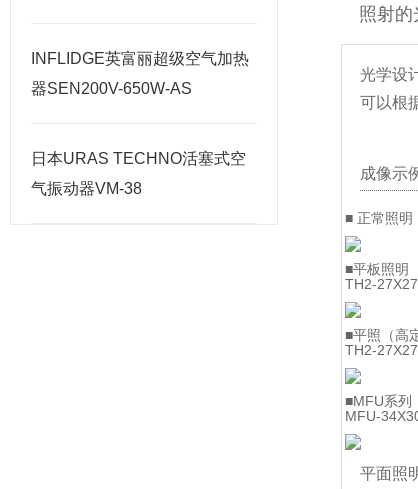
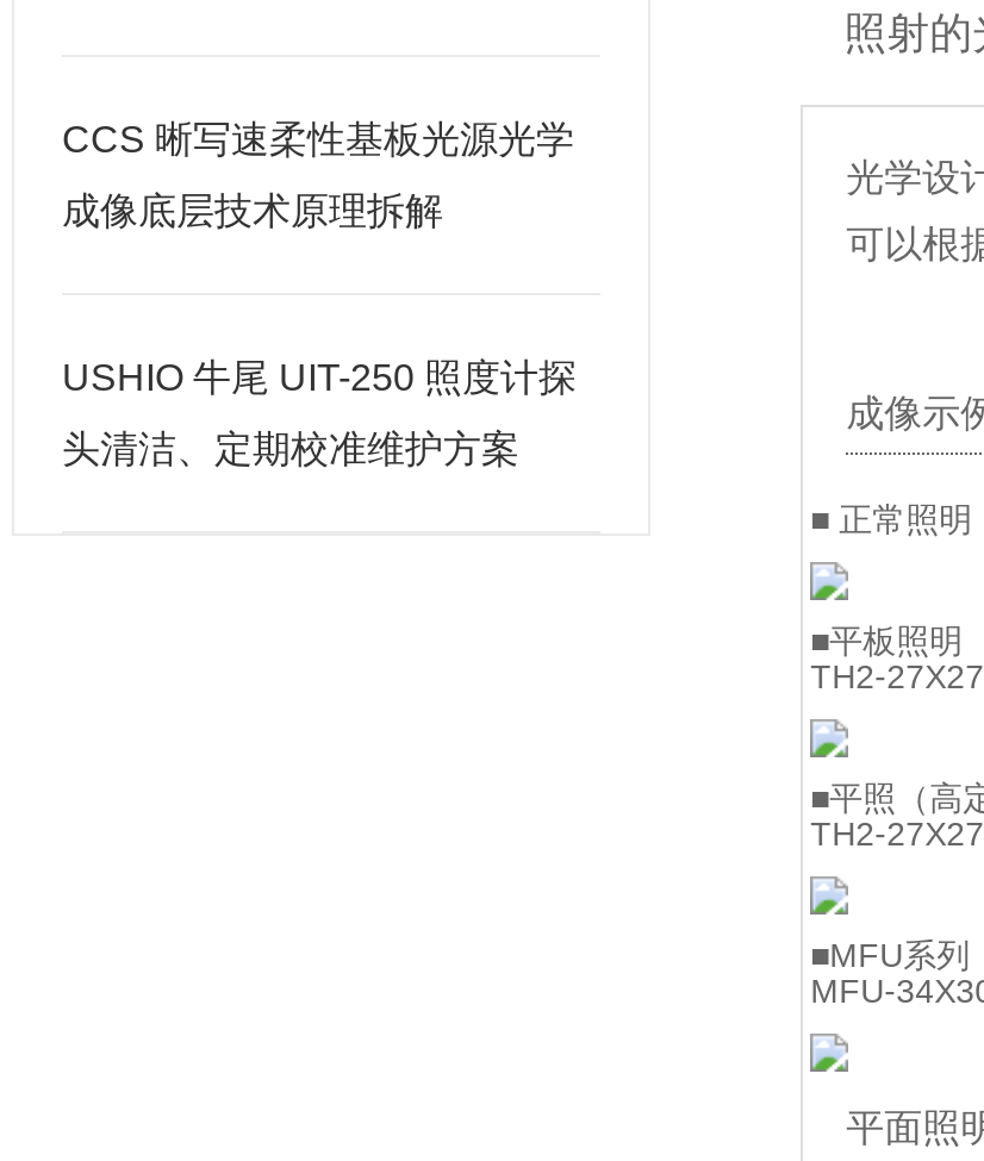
[31,50,249,67] INFLIDGE英富丽超级空气加热 -> [62,119,574,160] CCS 晰写速柔性基板光源光学
[31,80,192,97] 器SEN200V-650W-AS -> [62,191,443,231] 成像底层技术原理拆解
[31,150,246,167] 日本URAS TECHNO活塞式空 -> [62,357,577,398] USHIO 牛尾 UIT-250 照度计探
[31,180,142,197] 气振动器VM-38 -> [62,429,519,469] 头清洁、定期校准维护方案

